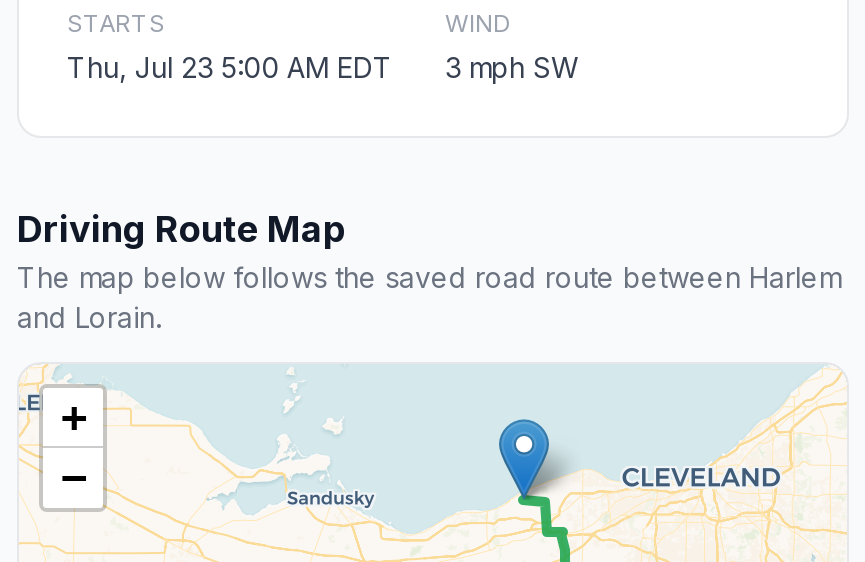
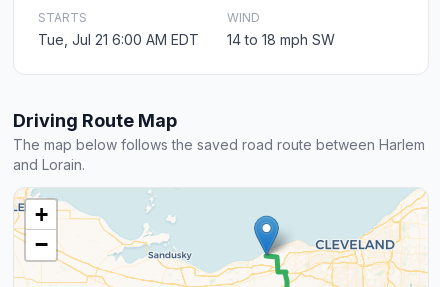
[67,50,393,84] Thu, Jul 23 5:00 AM EDT -> [38,31,199,48] Tue, Jul 21 6:00 AM EDT
[445,50,579,84] 3 mph SW -> [227,31,335,48] 14 to 18 mph SW

